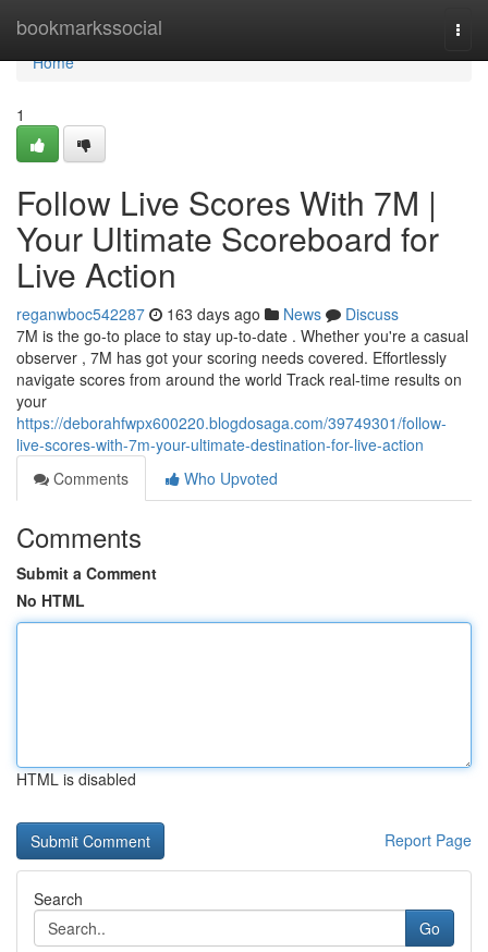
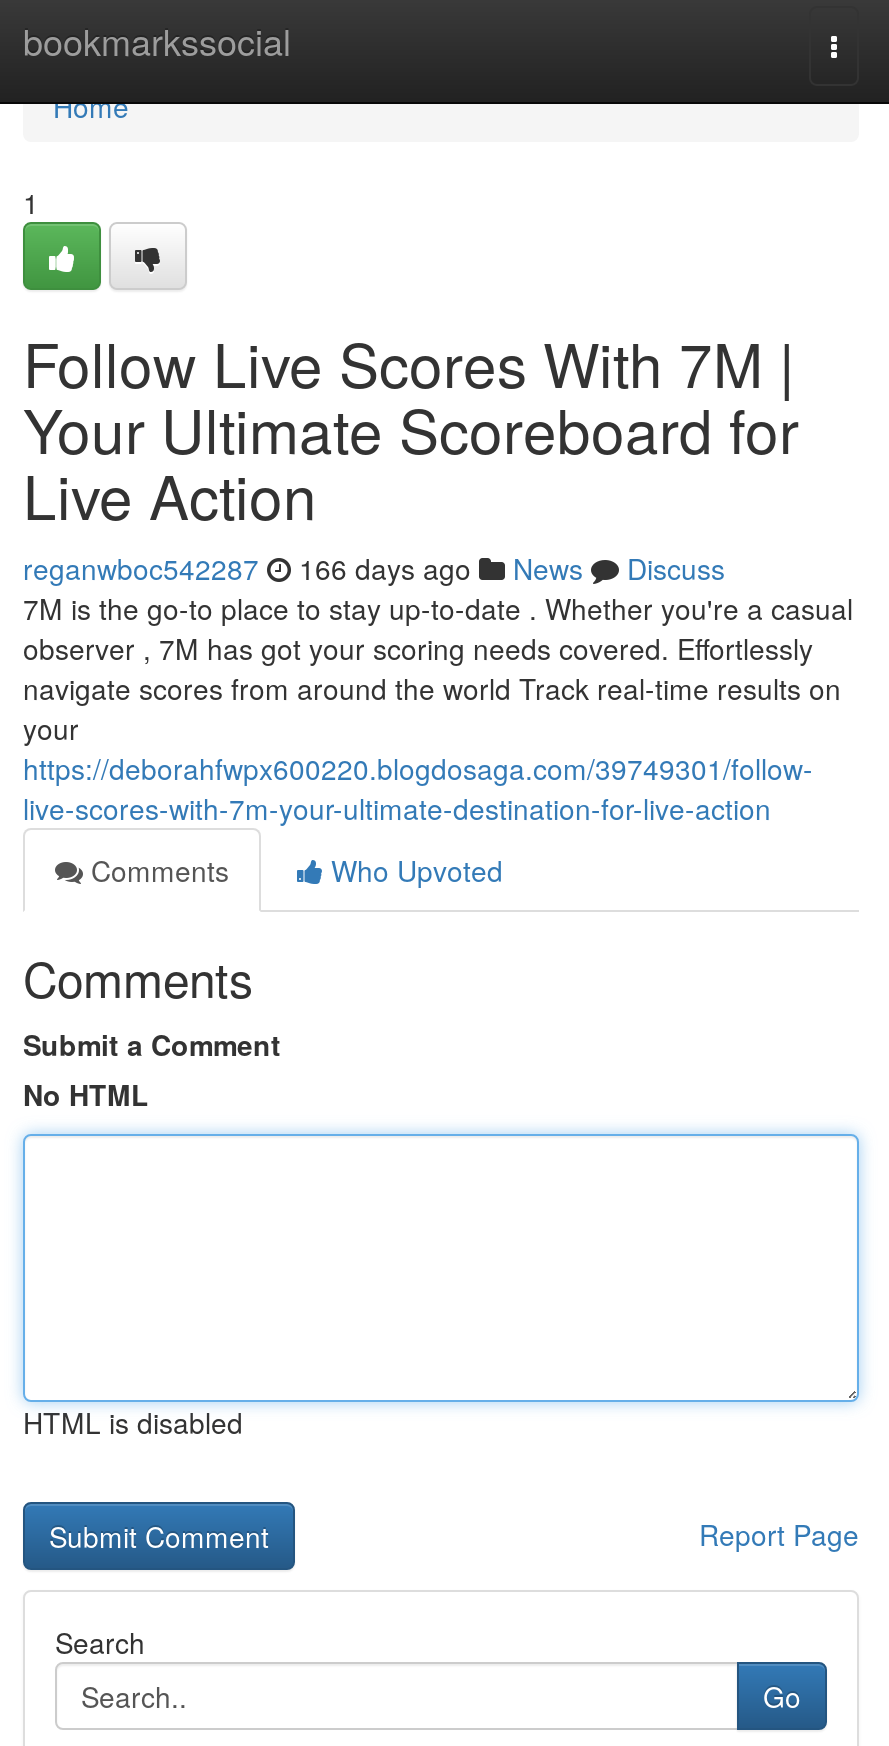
[16,303,399,325] reganwboc542287 163 days ago News Discuss -> [23,548,725,588] reganwboc542287 166 days ago News Discuss

